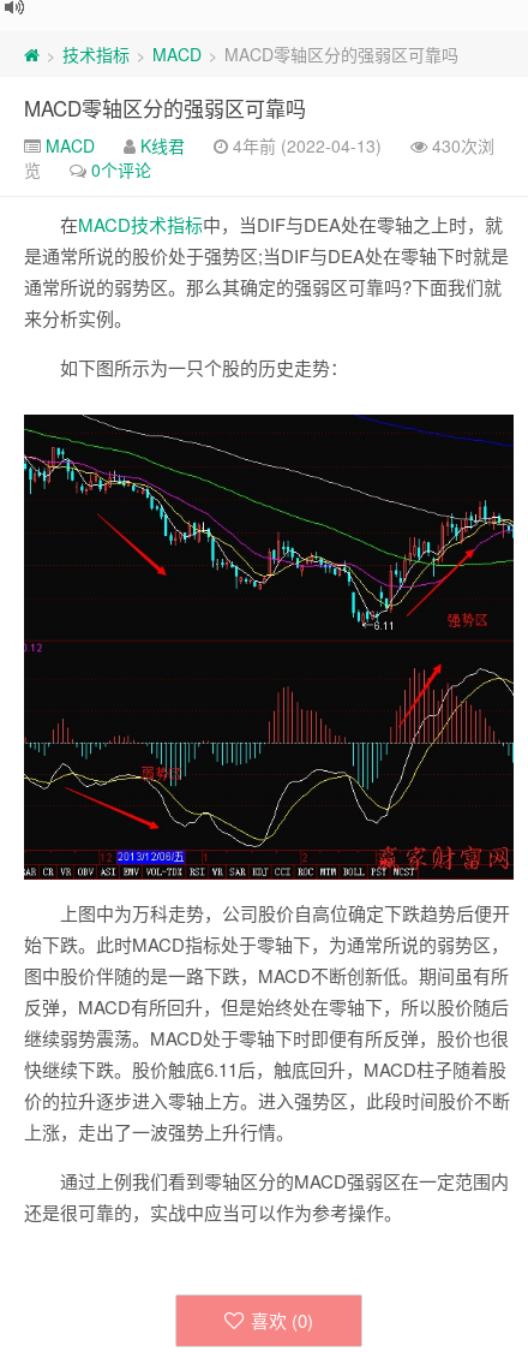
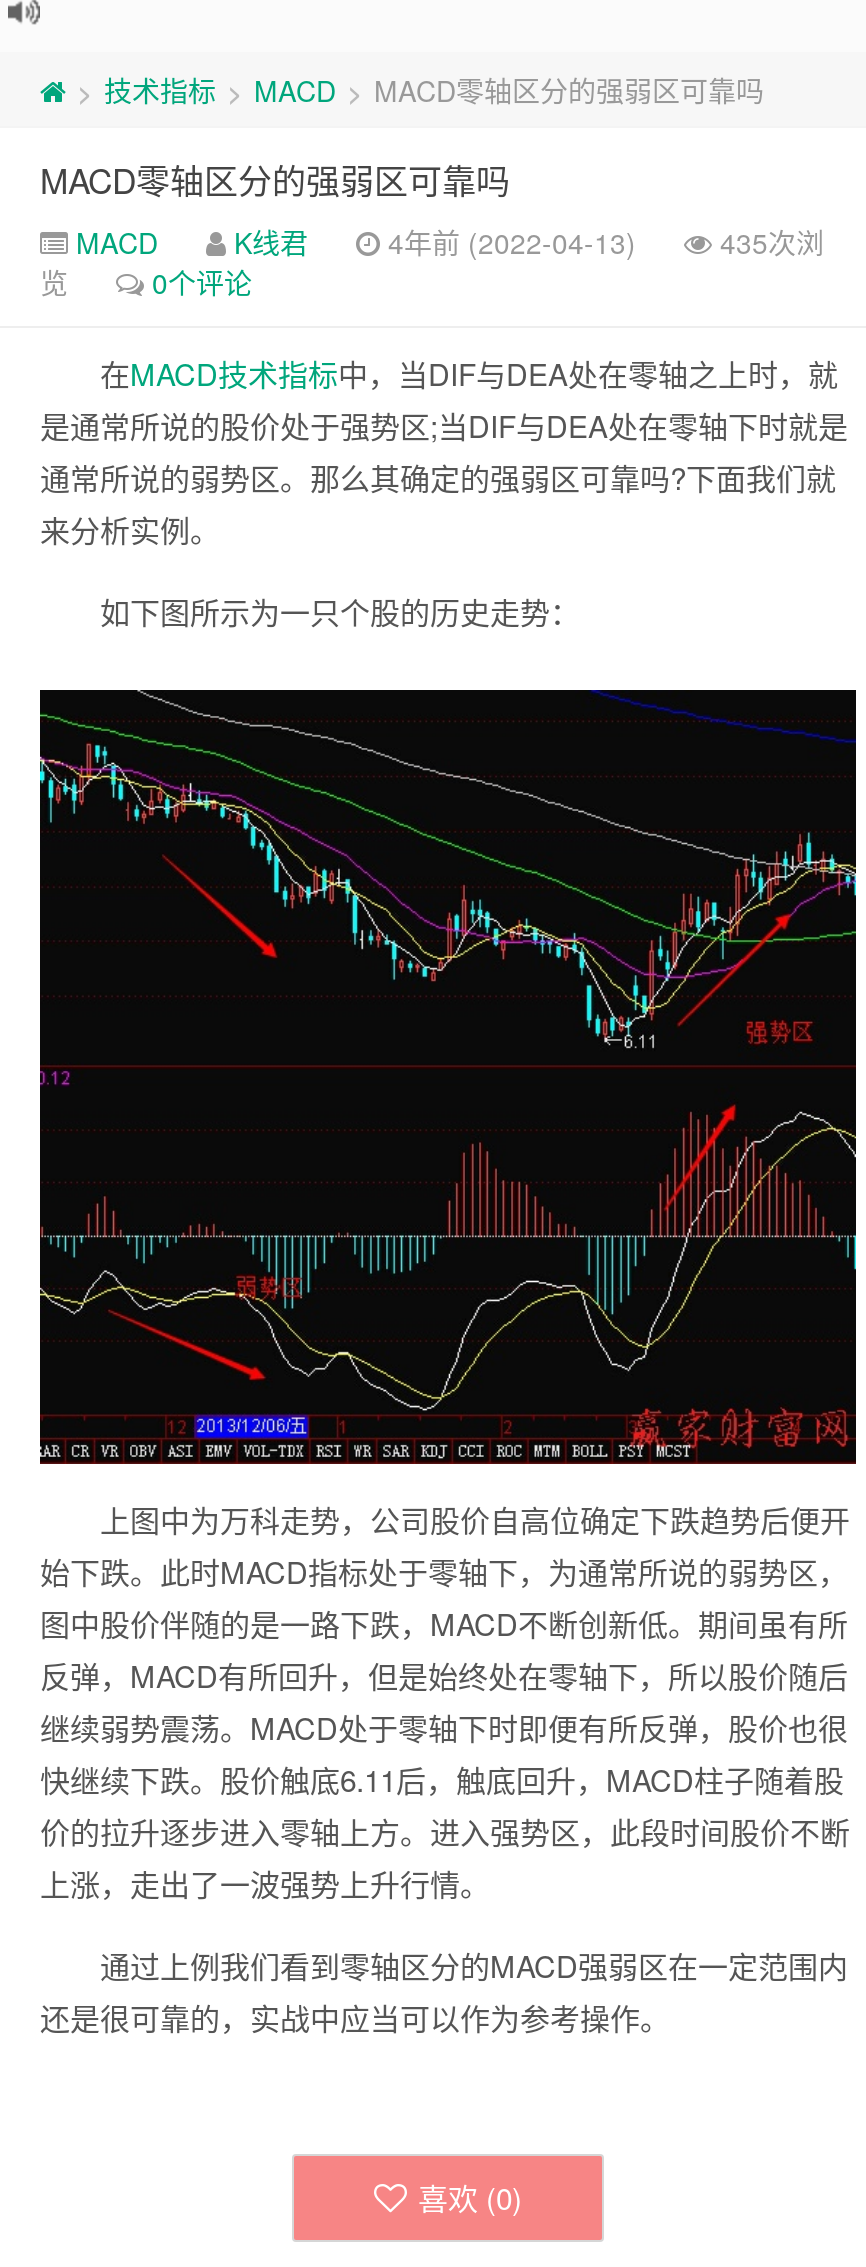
[41,133,494,157] MACD K线君 4年前 (2022-04-13) 430次浏 -> [68,222,824,262] MACD K线君 4年前 (2022-04-13) 435次浏

